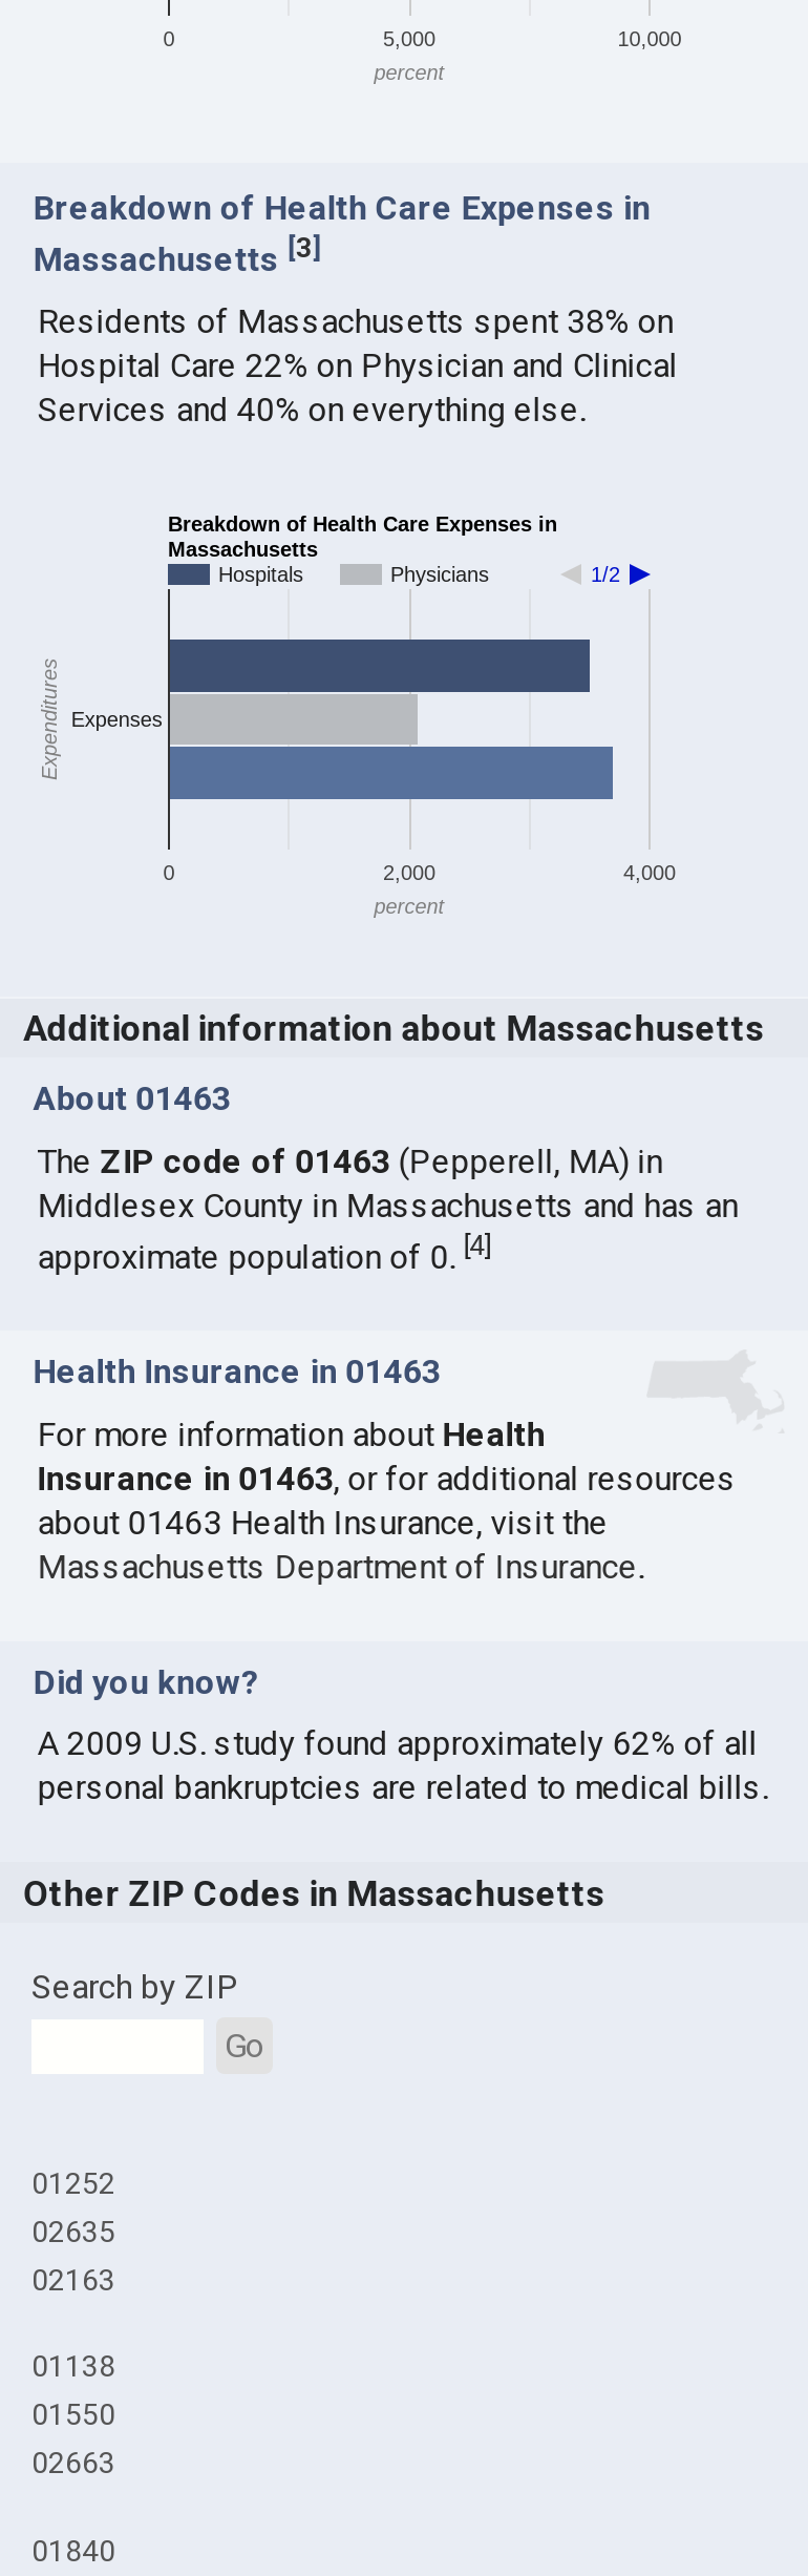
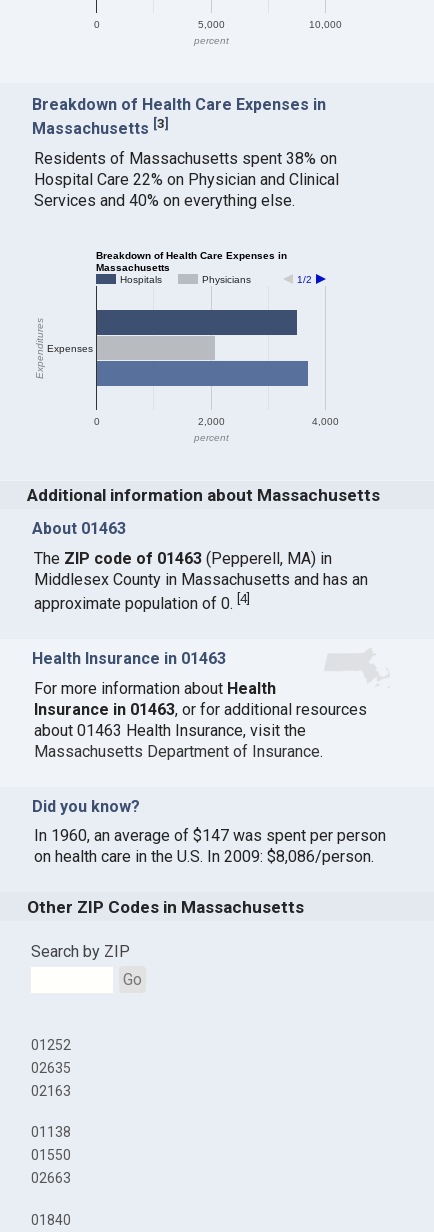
[37,1724,768,1808] A 2009 U.S. study found approximately 62% of all | personal bankruptcies are related to medical bills. -> [34,826,386,866] In 1960, an average of $147 was spent per person | on health care in the U.S. In 2009: $8,086/person.

